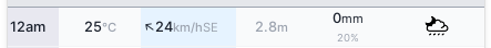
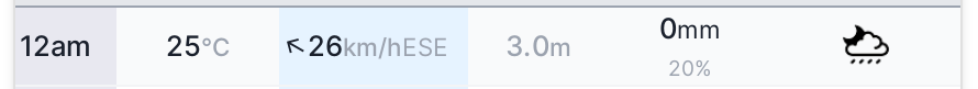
[155,19,218,35] 24km/hSE -> [308,30,448,63] 26km/hESE
[255,19,288,35] 2.8m -> [505,30,571,63] 3.0m

